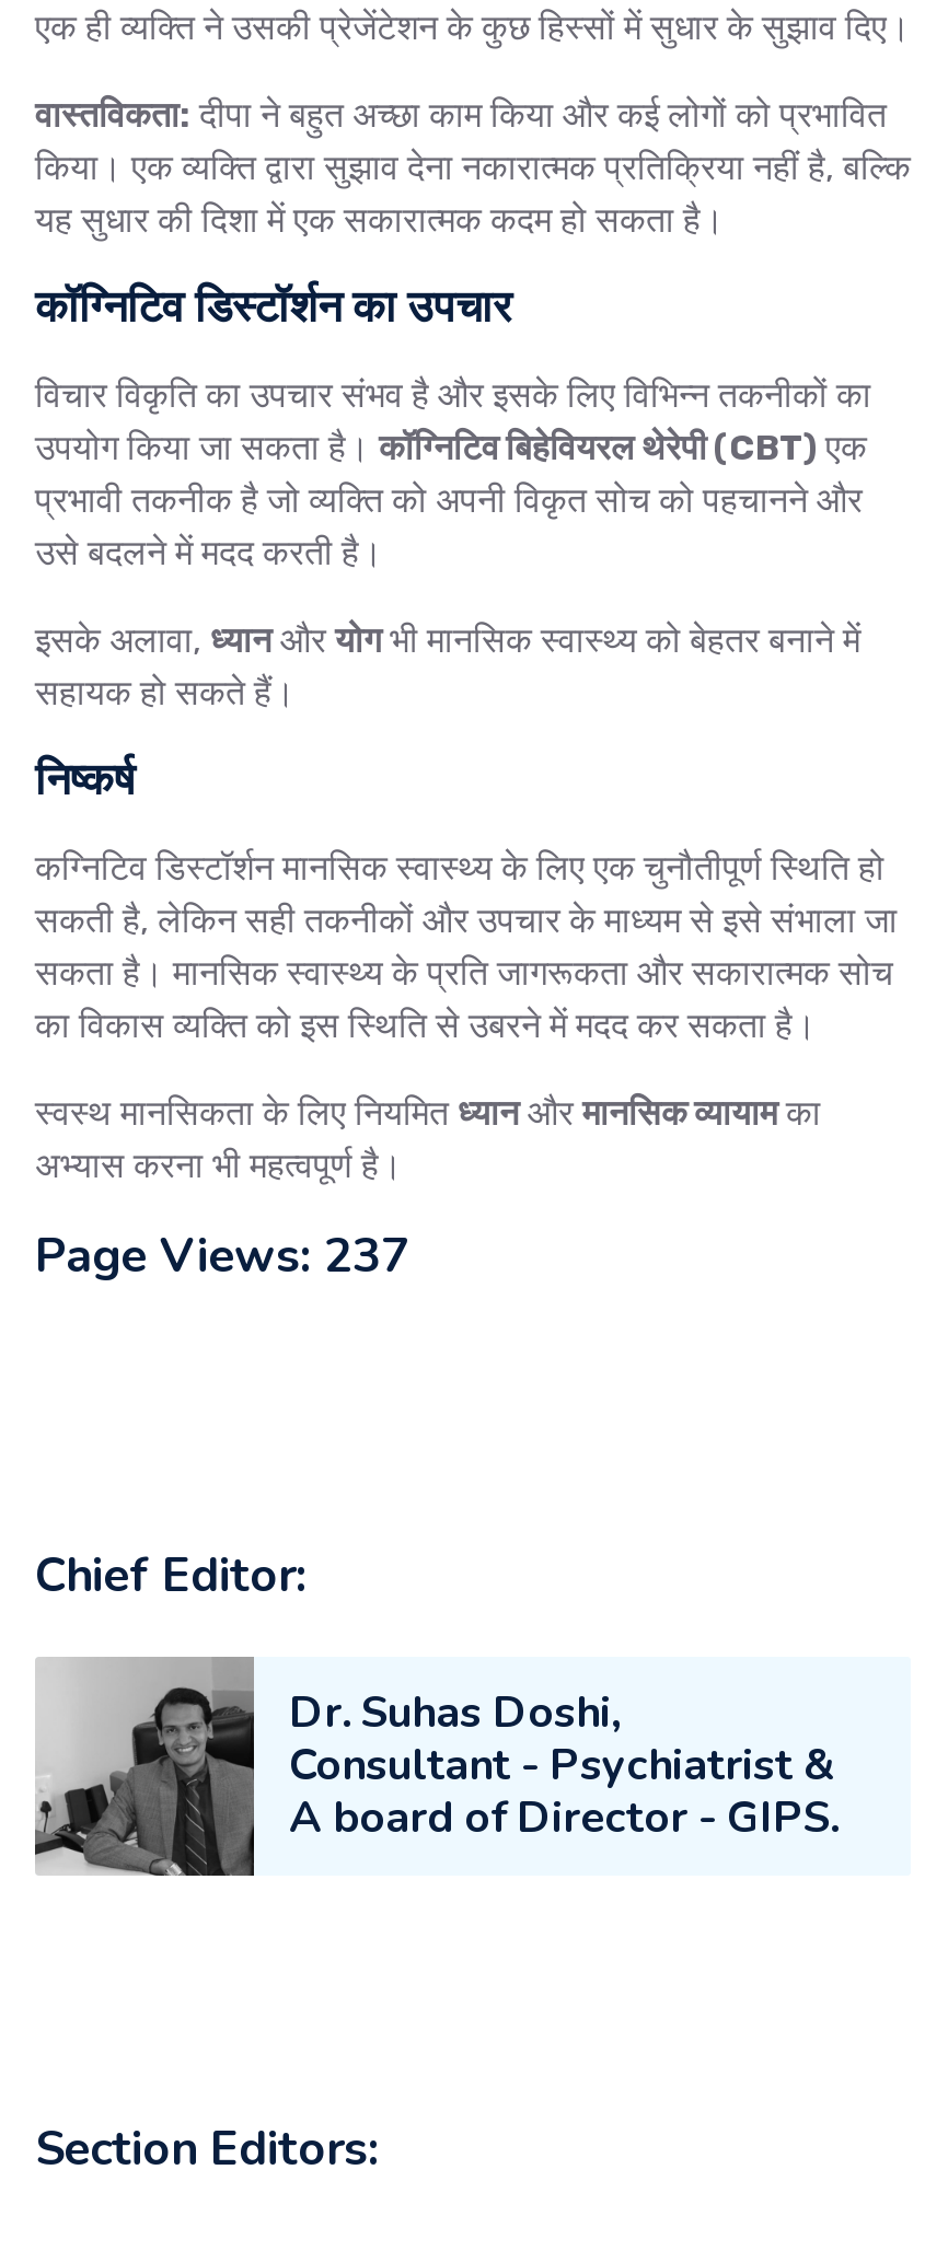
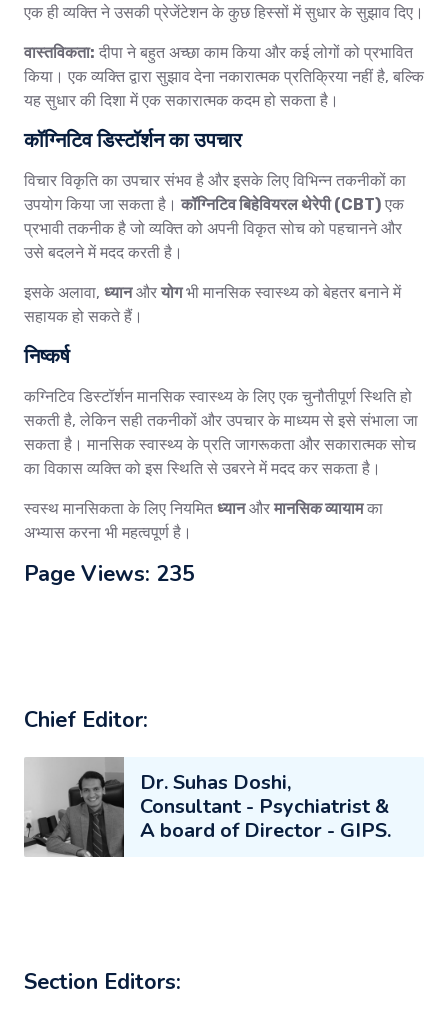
[35,1223,409,1289] Page Views: 237 -> [24,559,195,589] Page Views: 235

